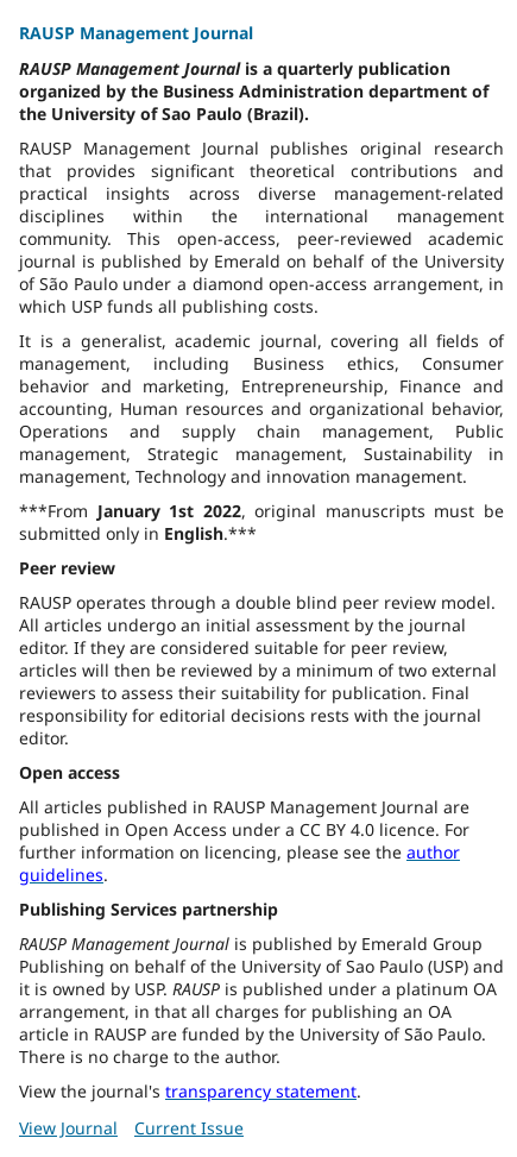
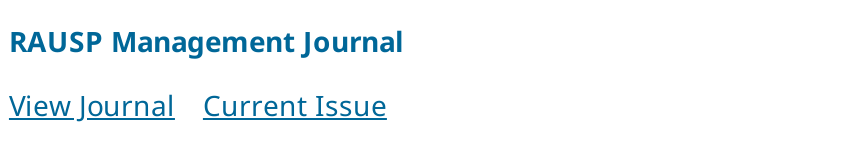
[19,58,504,1103] RAUSP Management Journal is a quarterly publication | organized by the Business Administration department of | the University of Sao Paulo (Brazil). | RAUSP Management Journal publishes original research | that provides significant theoretical contributions and | practical insights across diverse management-related | disciplines within the international management | community. This open-access, peer-reviewed academic | journal is published by Emerald on behalf of the University | of São Paulo under a diamond open-access arrangement, in | which USP funds all publishing costs. | It is a generalist, academic journal, covering all fields of | management, including Business ethics, Consumer | behavior and marketing, Entrepreneurship, Finance and | accounting, Human resources and organizational behavior, | Operations and supply chain management, Public | management, Strategic management, Sustainability in | management, Technology and innovation management. | ***From January 1st 2022, original manuscripts must be | submitted only in English.*** | Peer review | RAUSP operates through a double blind peer review model. | All articles undergo an initial assessment by the journal | editor. If they are considered suitable for peer review, | articles will then be reviewed by a minimum of two external | reviewers to assess their suitability for publication. Final | responsibility for editorial decisions rests with the journal | editor. | Open access | All articles published in RAUSP Management Journal are | published in Open Access under a CC BY 4.0 licence. For | further information on licencing, please see the author | guidelines. | Publishing Services partnership | RAUSP Management Journal is published by Emerald Group | Publishing on behalf of the University of Sao Paulo (USP) and | it is owned by USP. RAUSP is published under a platinum OA | arrangement, in that all charges for publishing an OA | article in RAUSP are funded by the University of São Paulo. | There is no charge to the author. | View the journal's transparency statement. -> none

